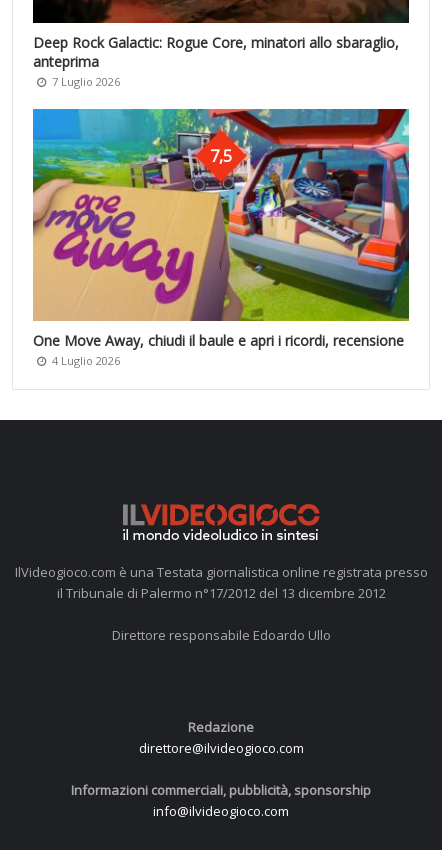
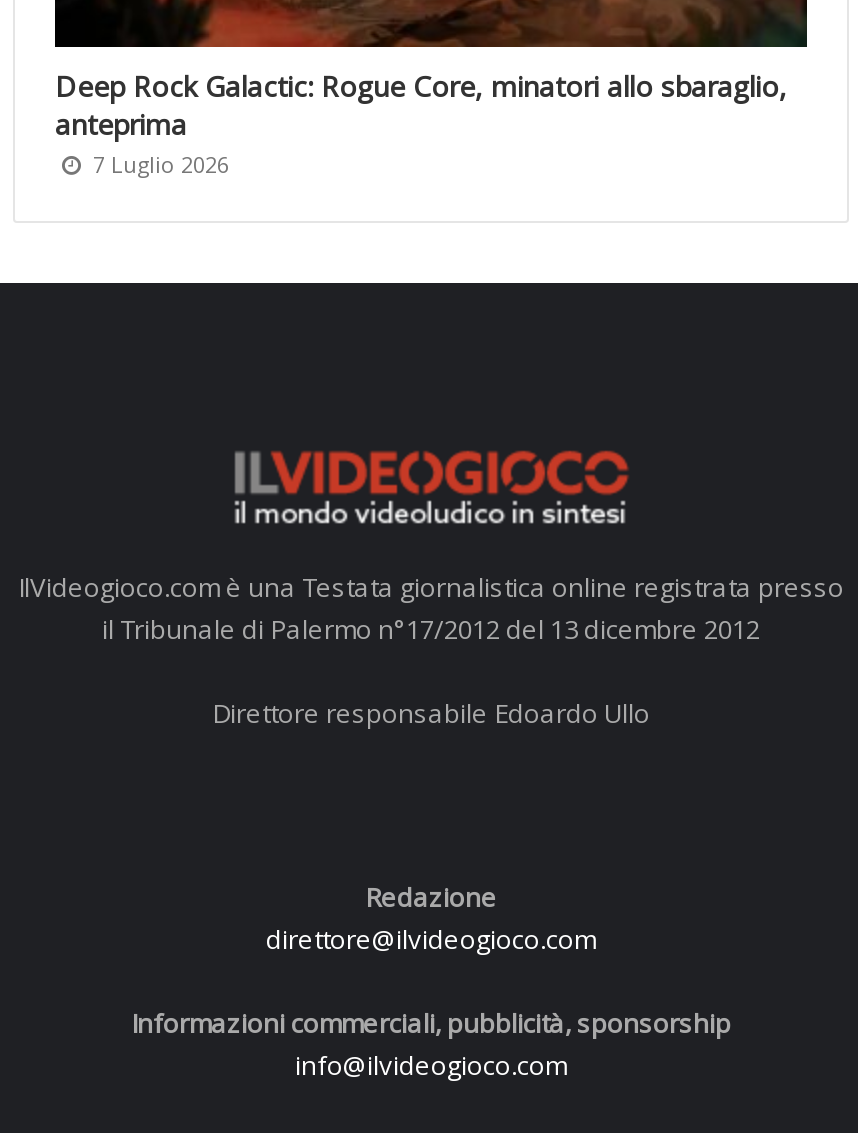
[32,108,410,322] [image] | 7,5 -> none
[33,331,404,368] One Move Away, chiudi il baule e apri i ricordi, recensione | 4 Luglio 2026 -> none

